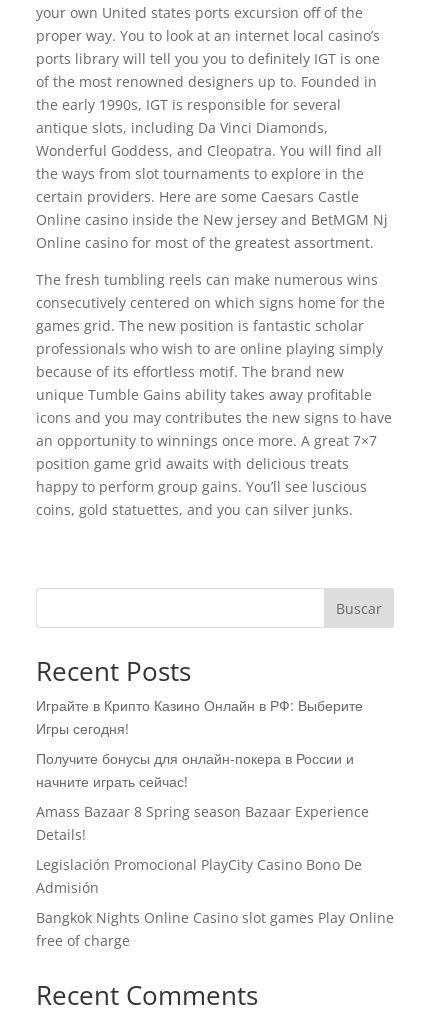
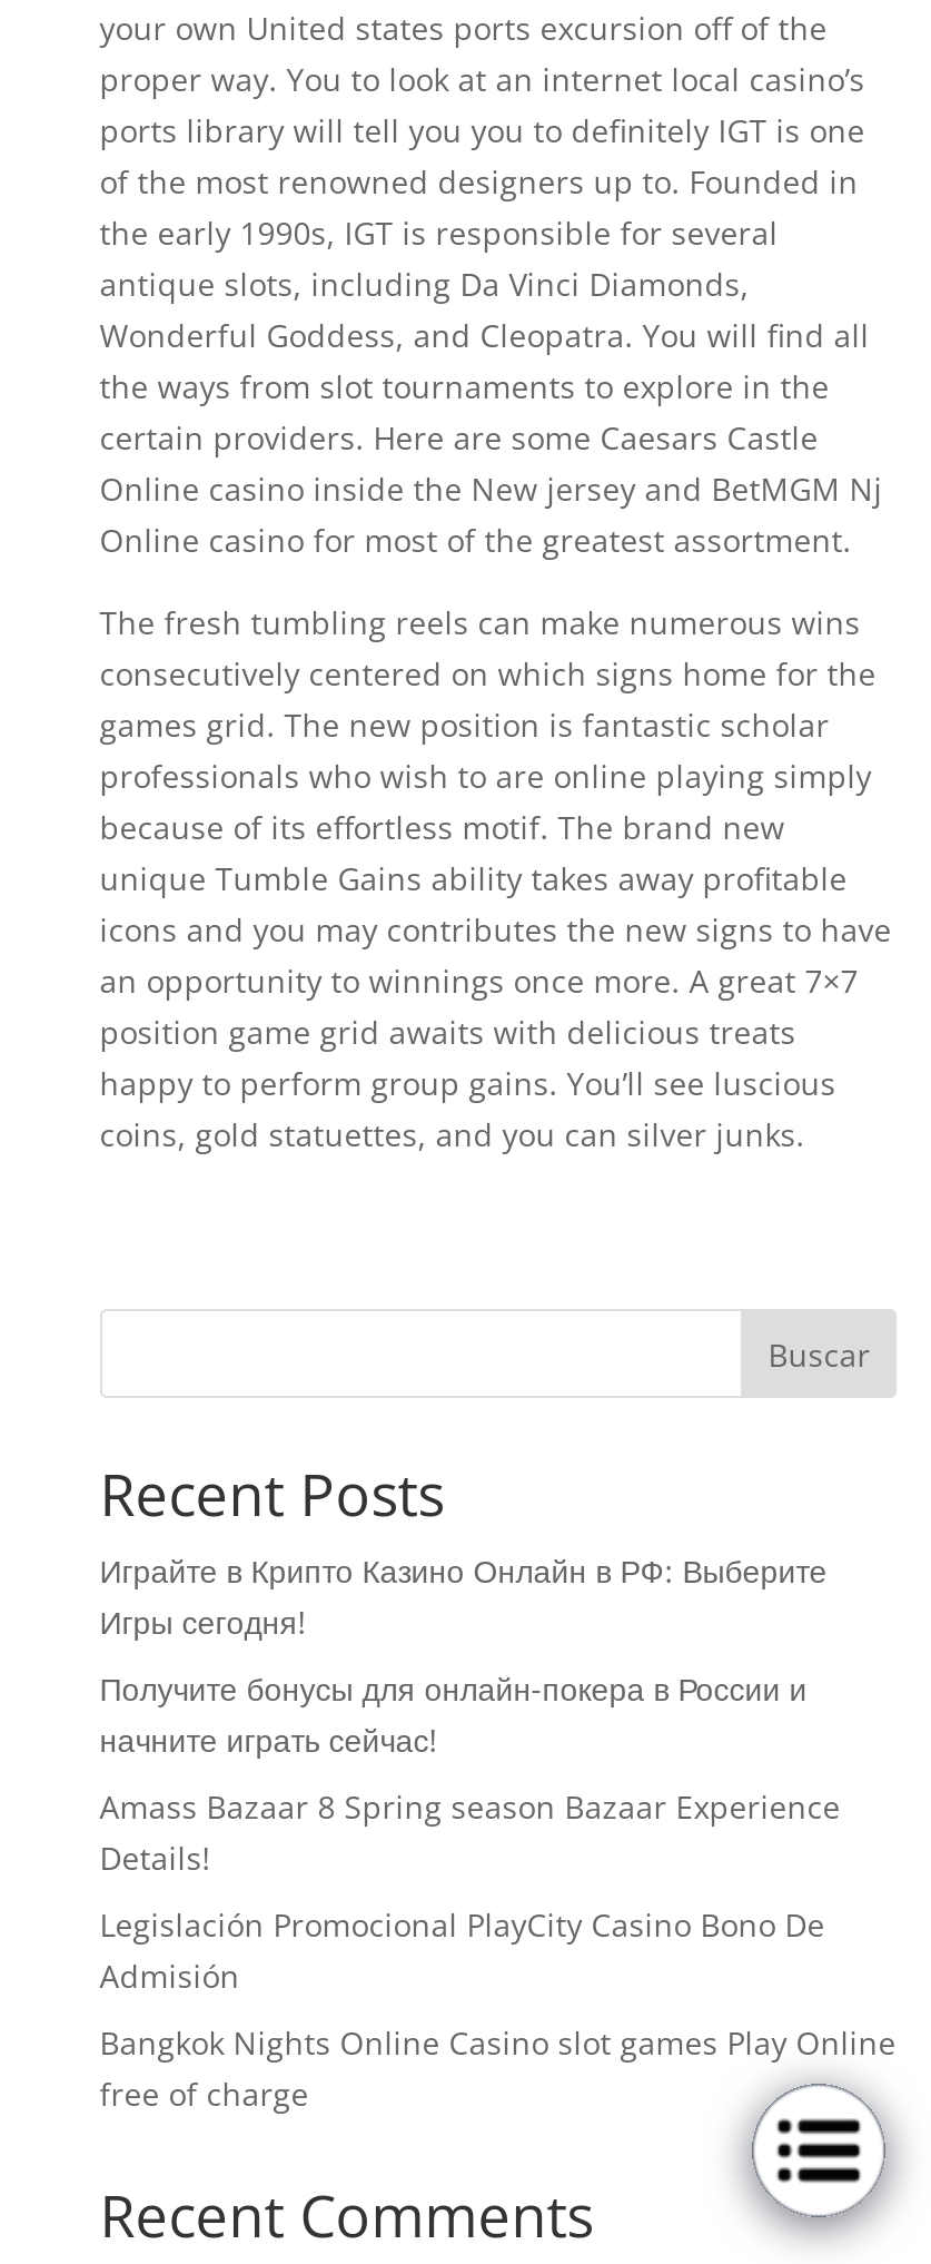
none -> [725,2070,912,2253] [image]

